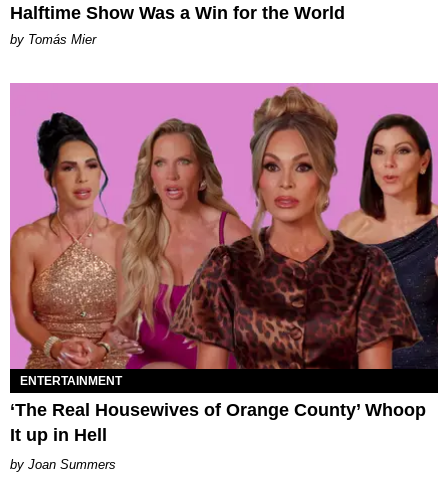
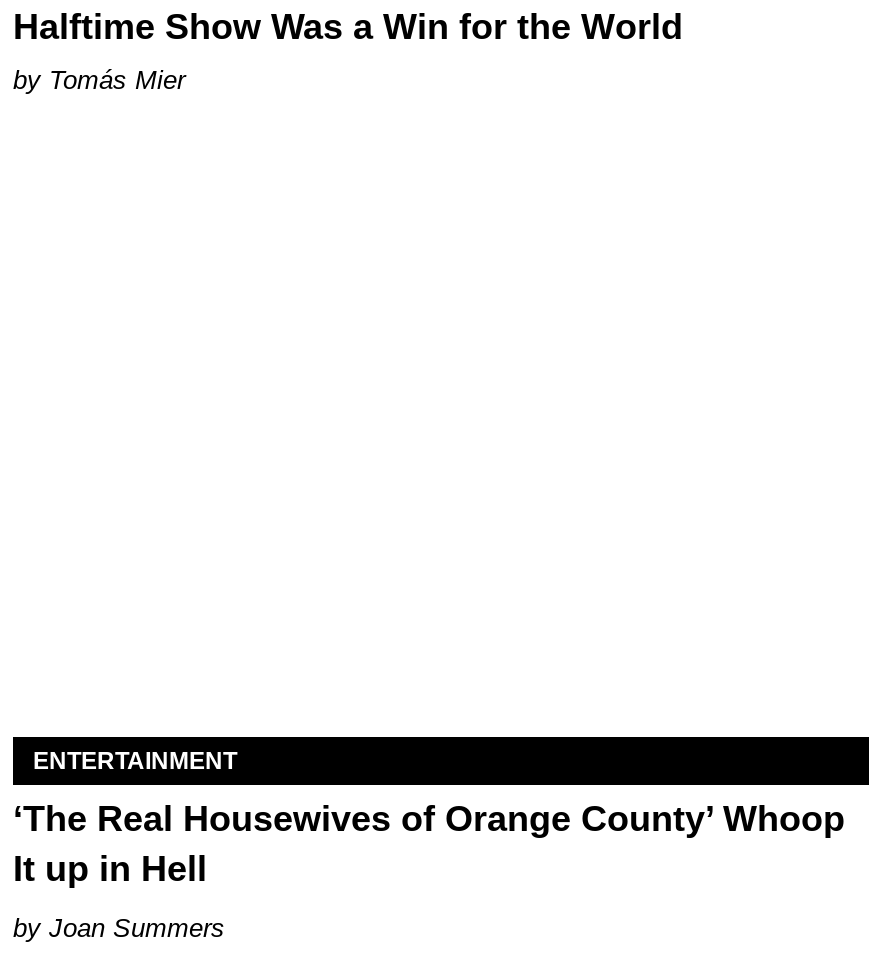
[9,82,439,370] [image] -> none

